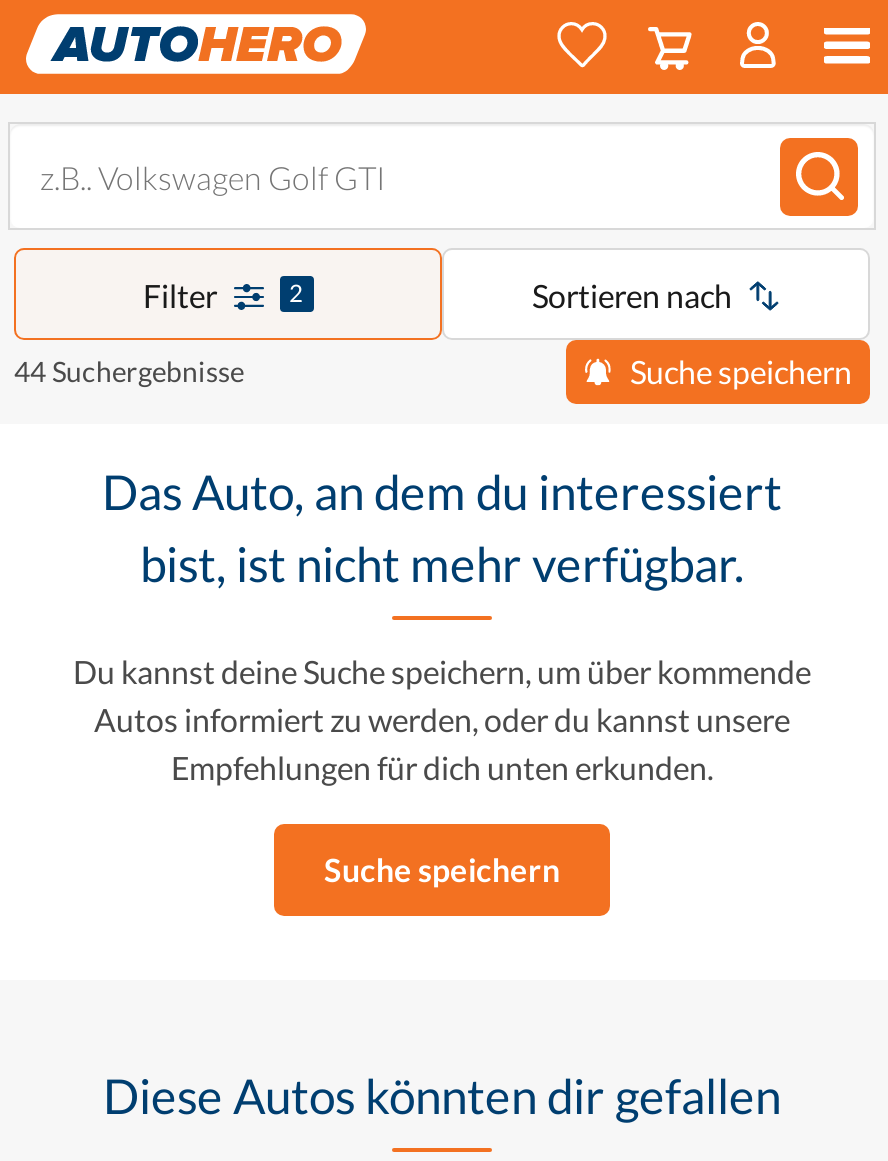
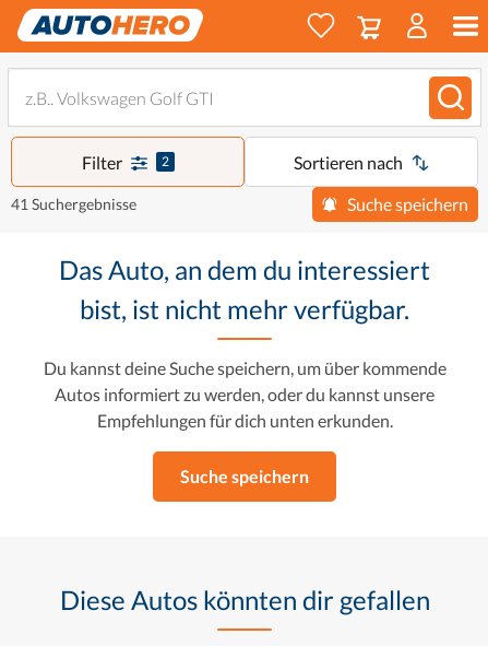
[14,354,244,388] 44 Suchergebnisse -> [11,195,136,213] 41 Suchergebnisse

